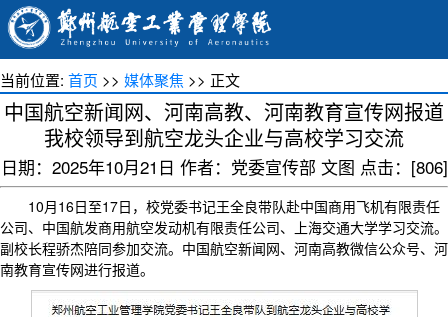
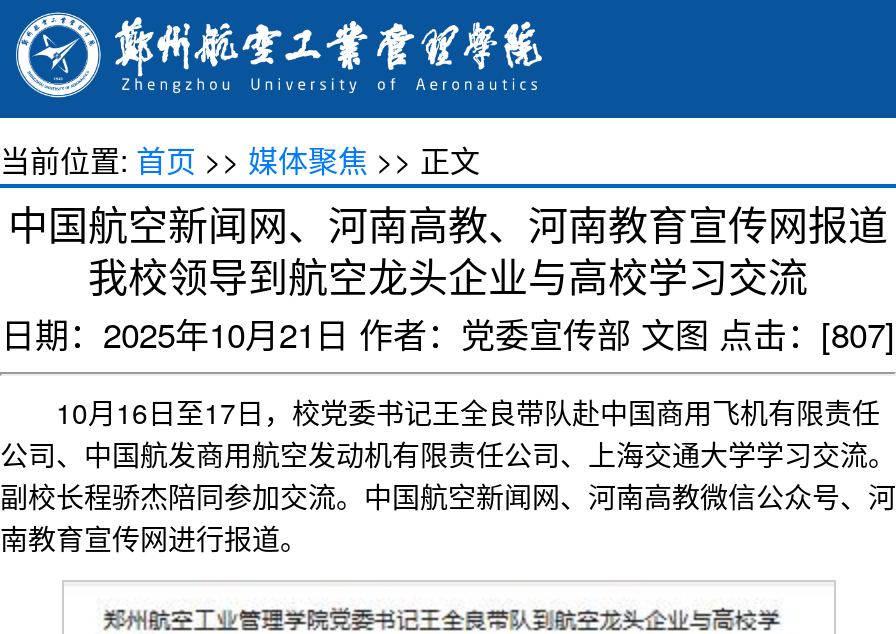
[0,154,447,179] 日期：2025年10月21日 作者：党委宣传部 文图 点击：[806] -> [1,308,895,358] 日期：2025年10月21日 作者：党委宣传部 文图 点击：[807]

